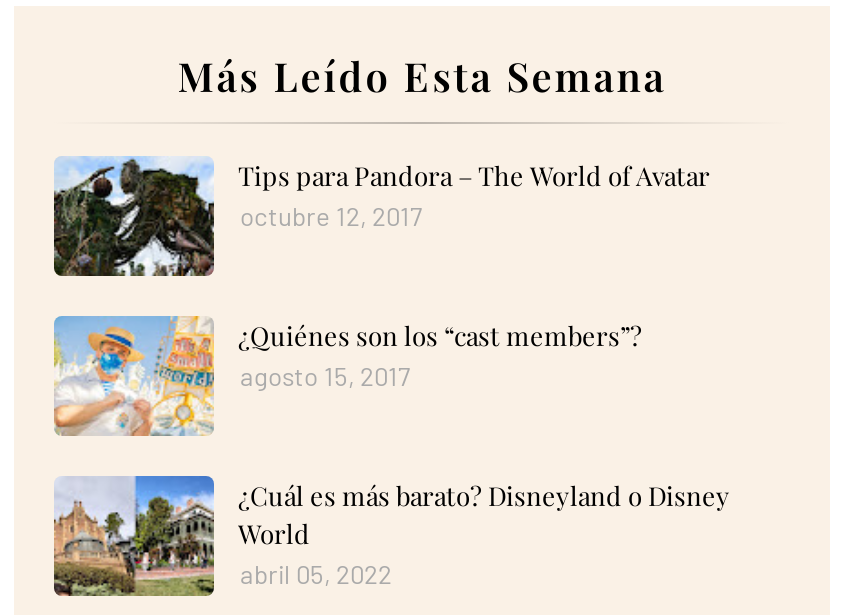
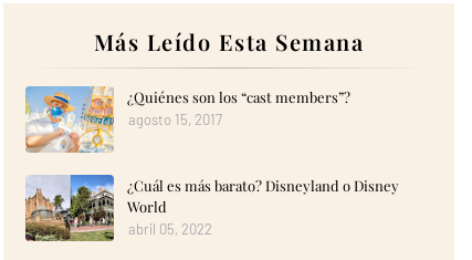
[52,156,710,278] [image] | Tips para Pandora – The World of Avatar | octubre 12, 2017 -> none

